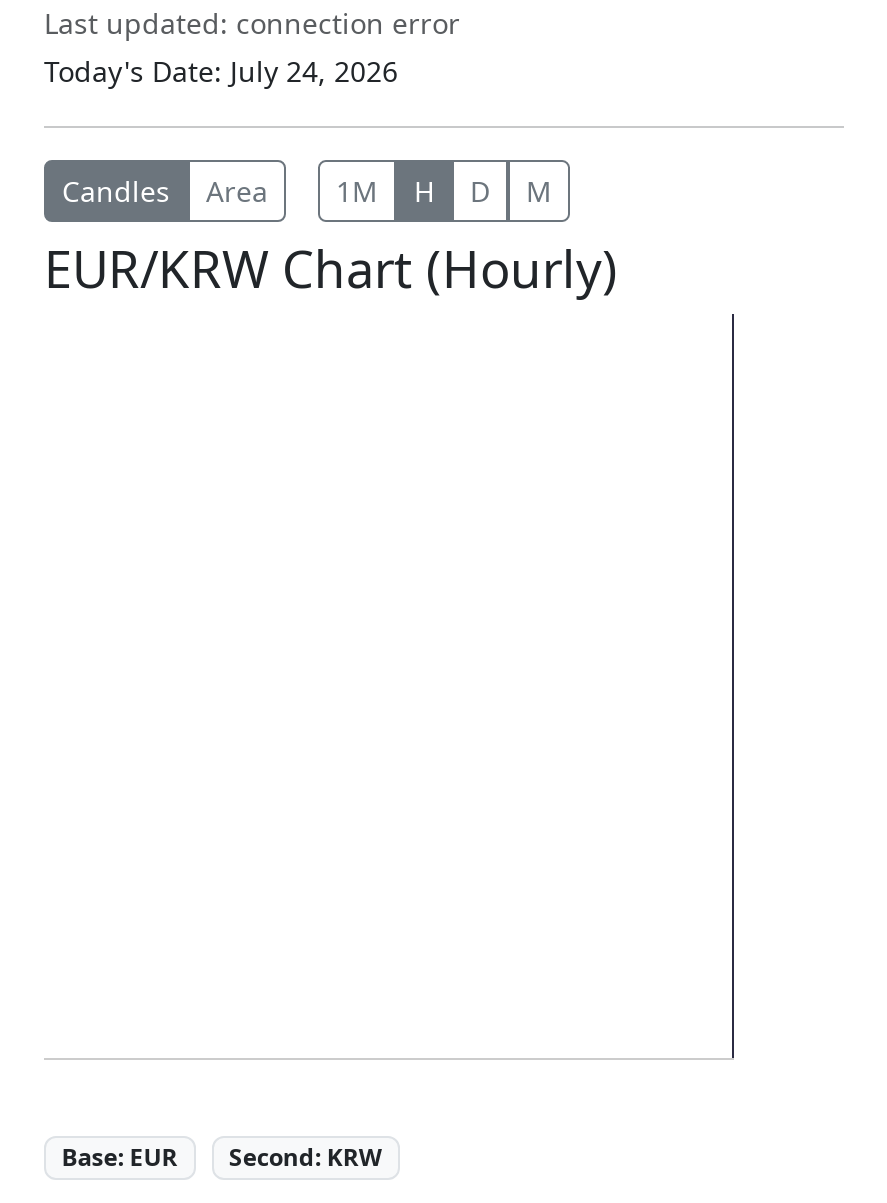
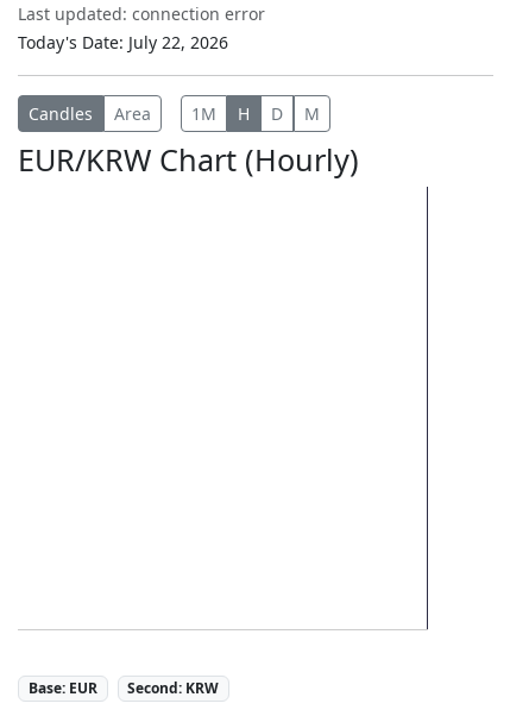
[44,52,398,90] Today's Date: July 24, 2026 -> [18,31,228,54] Today's Date: July 22, 2026

